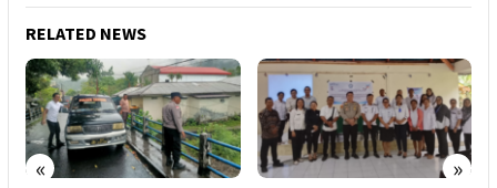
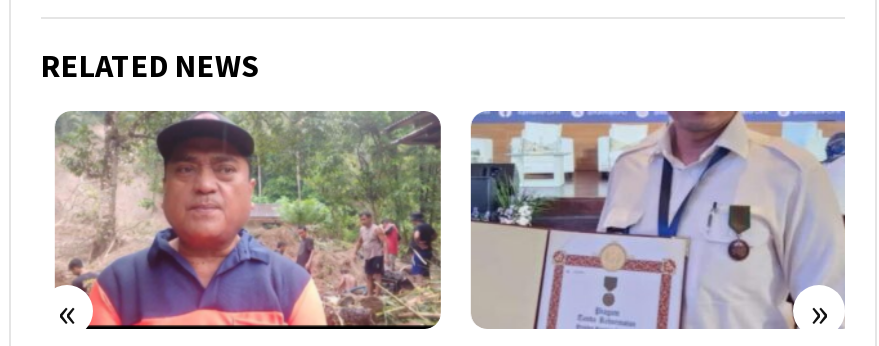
[24,58,247,178] [image] -> [41,109,443,331] [image]
[256,58,473,178] [image] -> [459,109,847,329] [image]

